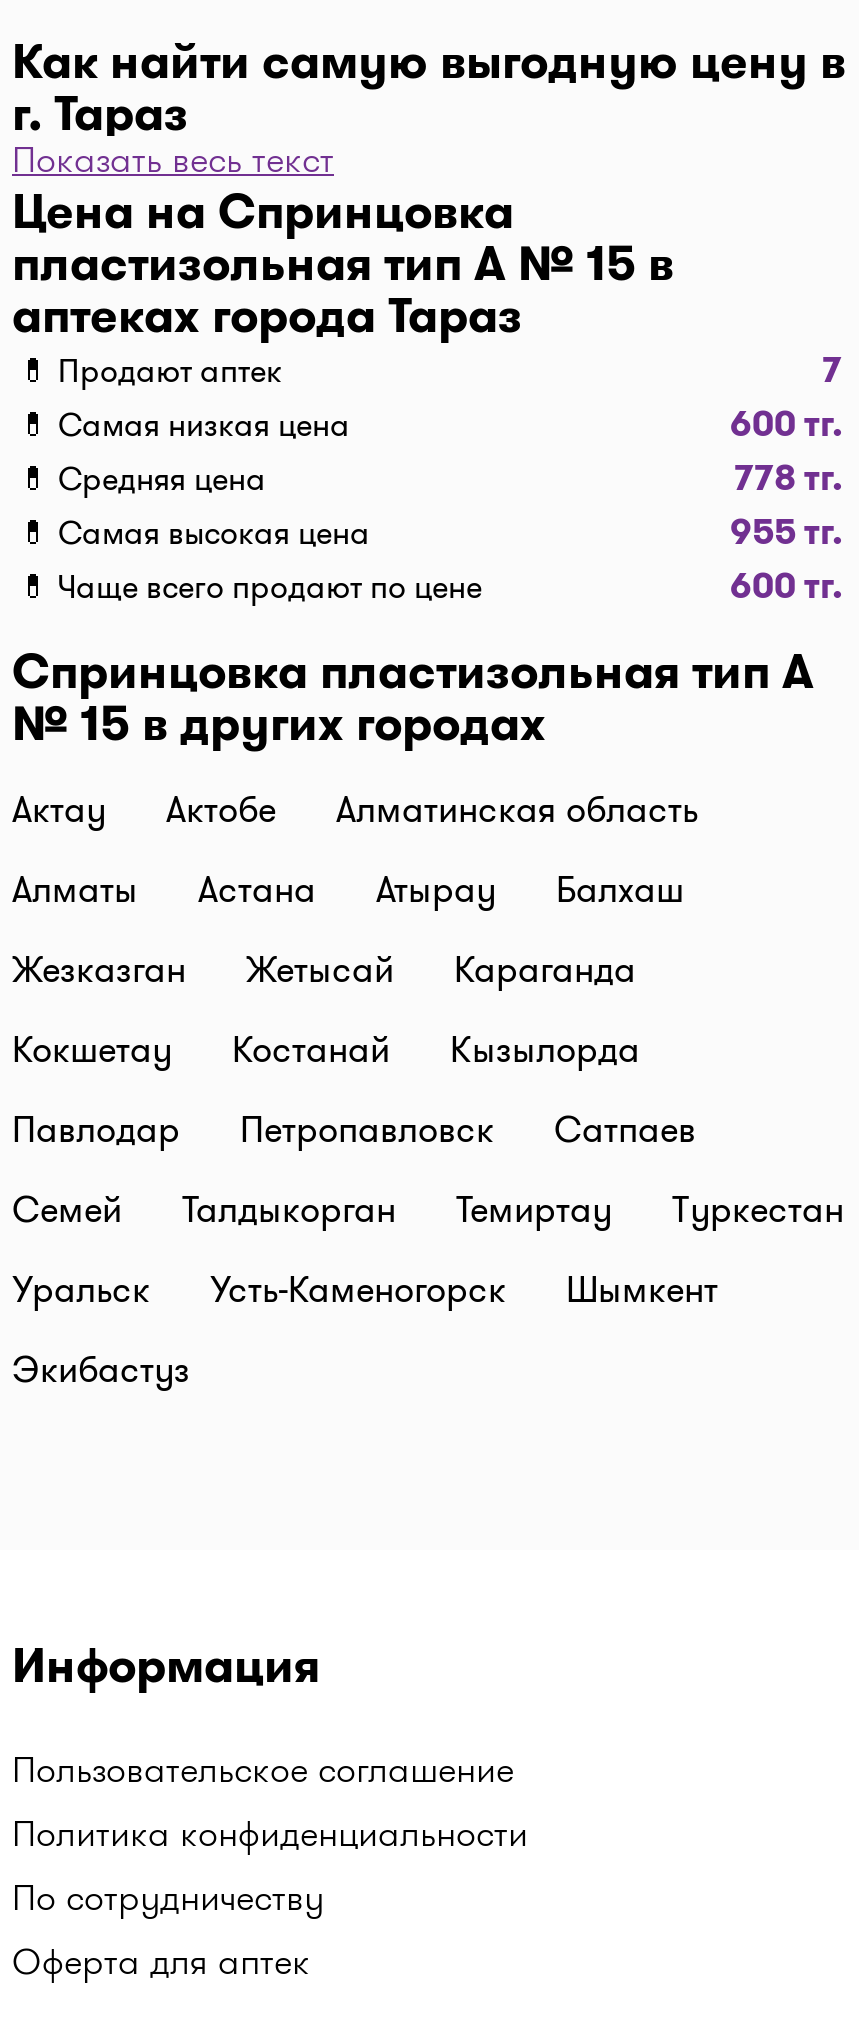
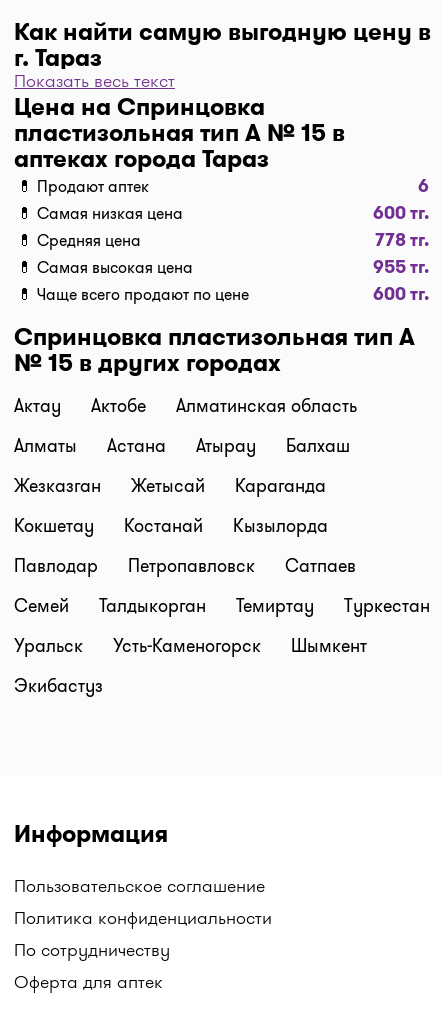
[822,343,842,395] 7 -> [418,173,429,199] 6

